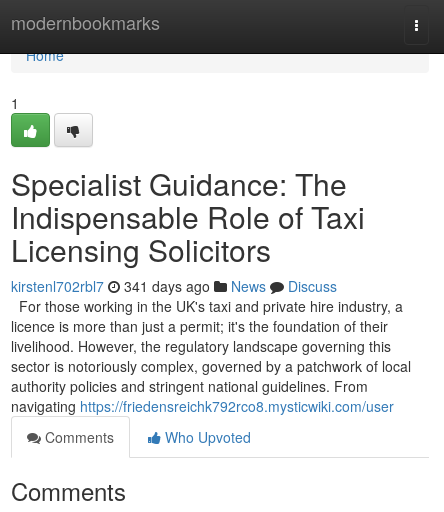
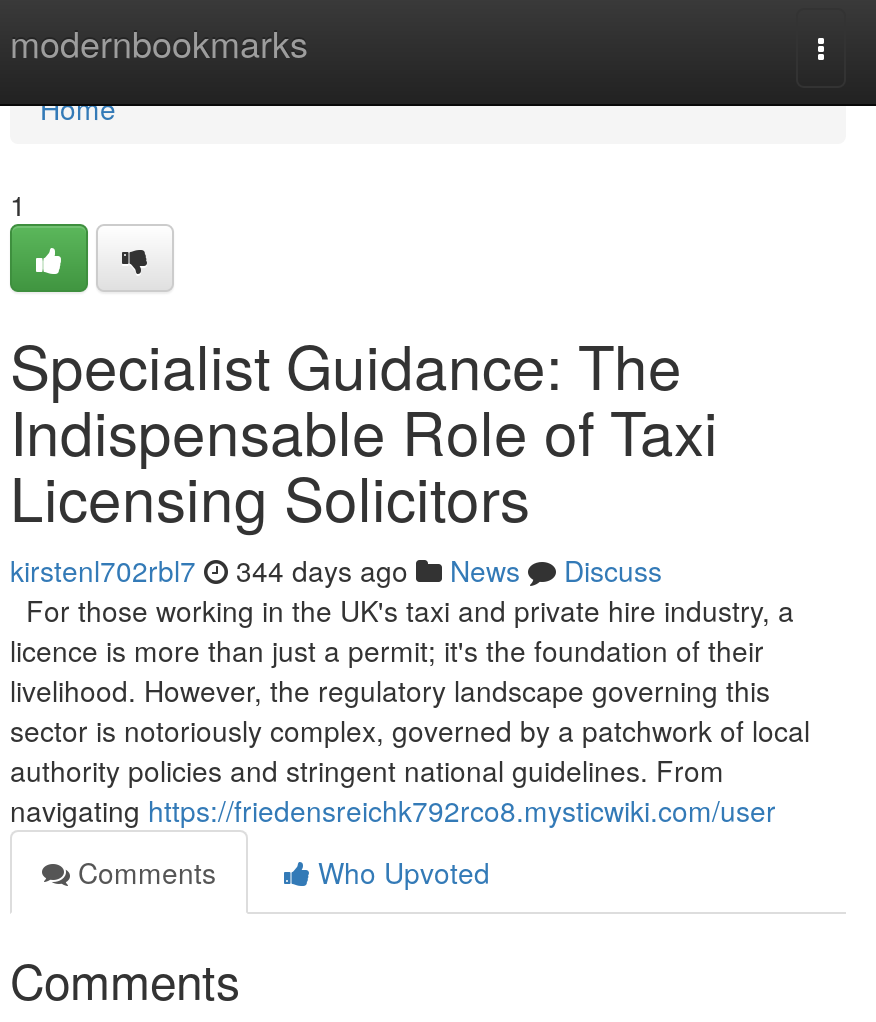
[11,276,337,296] kirstenl702rbl7 341 days ago News Discuss -> [10,550,662,590] kirstenl702rbl7 344 days ago News Discuss

